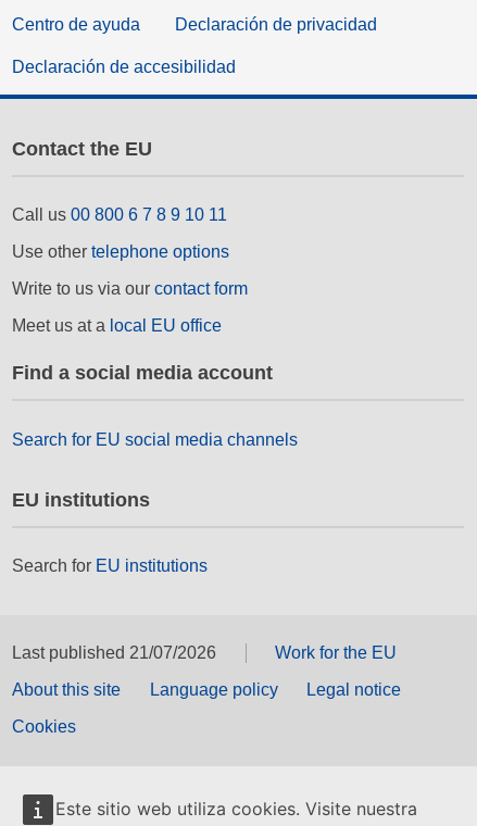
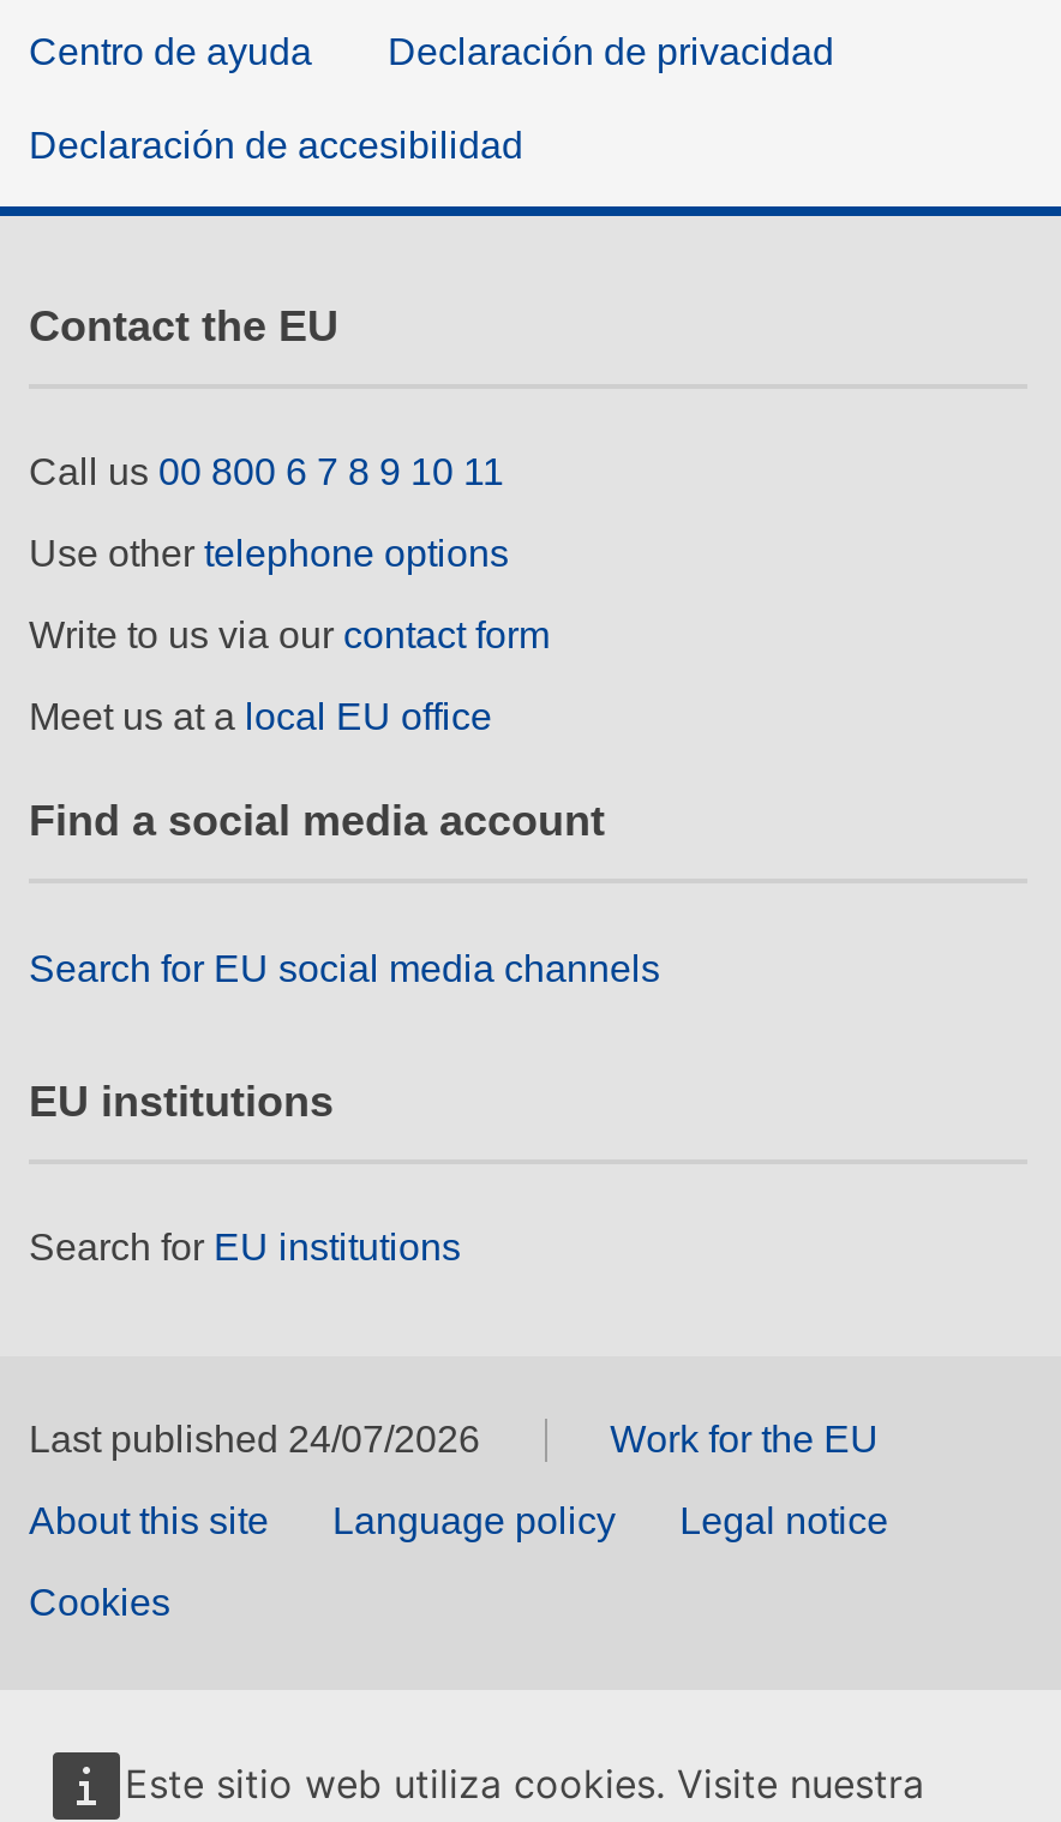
[12,644,216,662] Last published 21/07/2026 -> [29,1420,480,1461] Last published 24/07/2026

